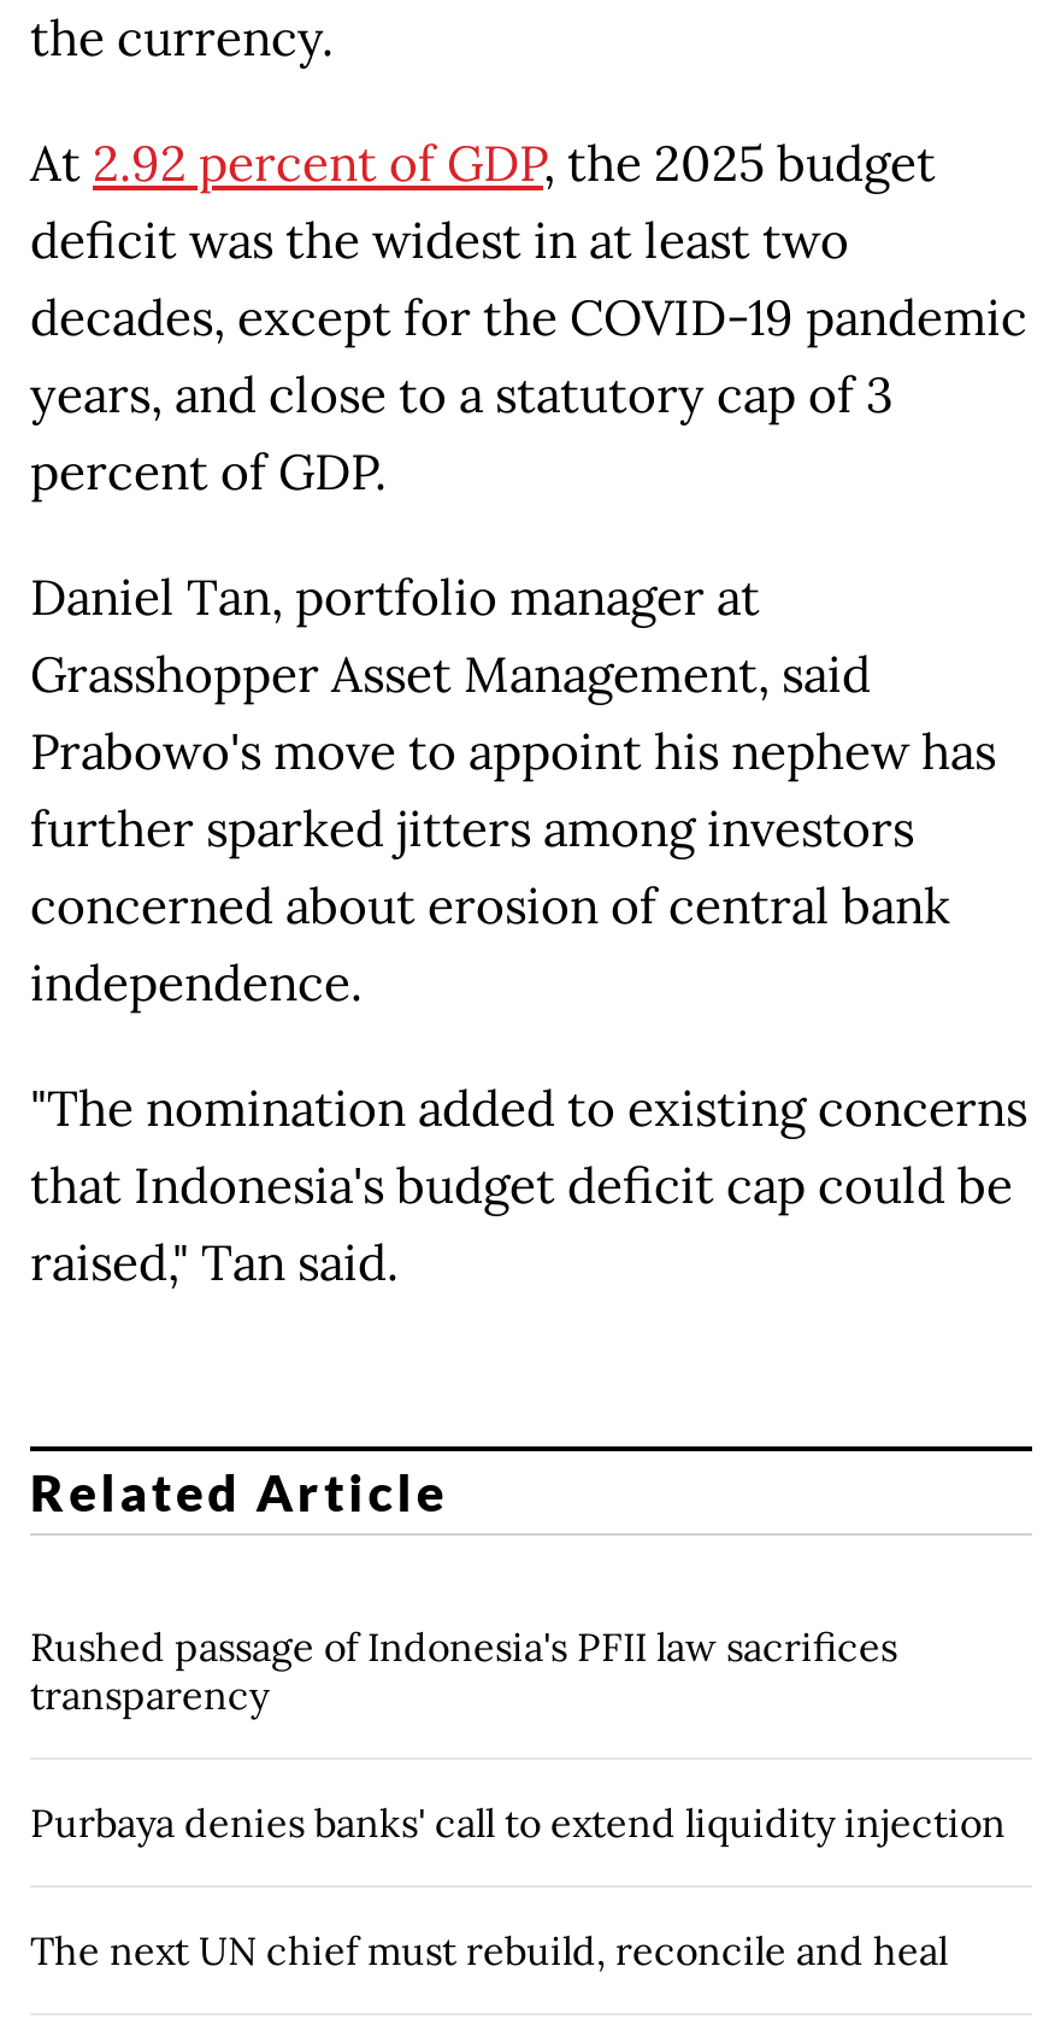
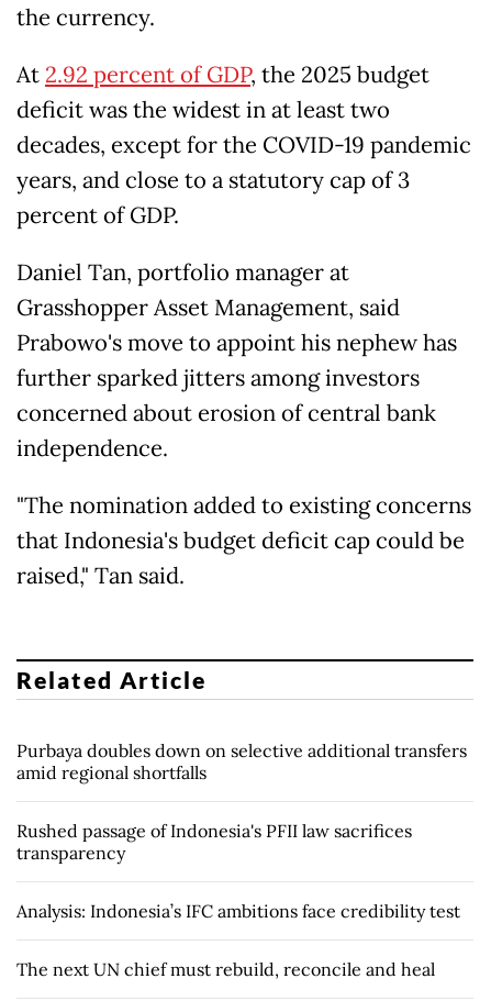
none -> [16,740,467,784] Purbaya doubles down on selective additional transfers | amid regional shortfalls
[30,1799,1006,1848] Purbaya denies banks' call to extend liquidity injection -> [16,900,460,922] Analysis: Indonesia’s IFC ambitions face credibility test

